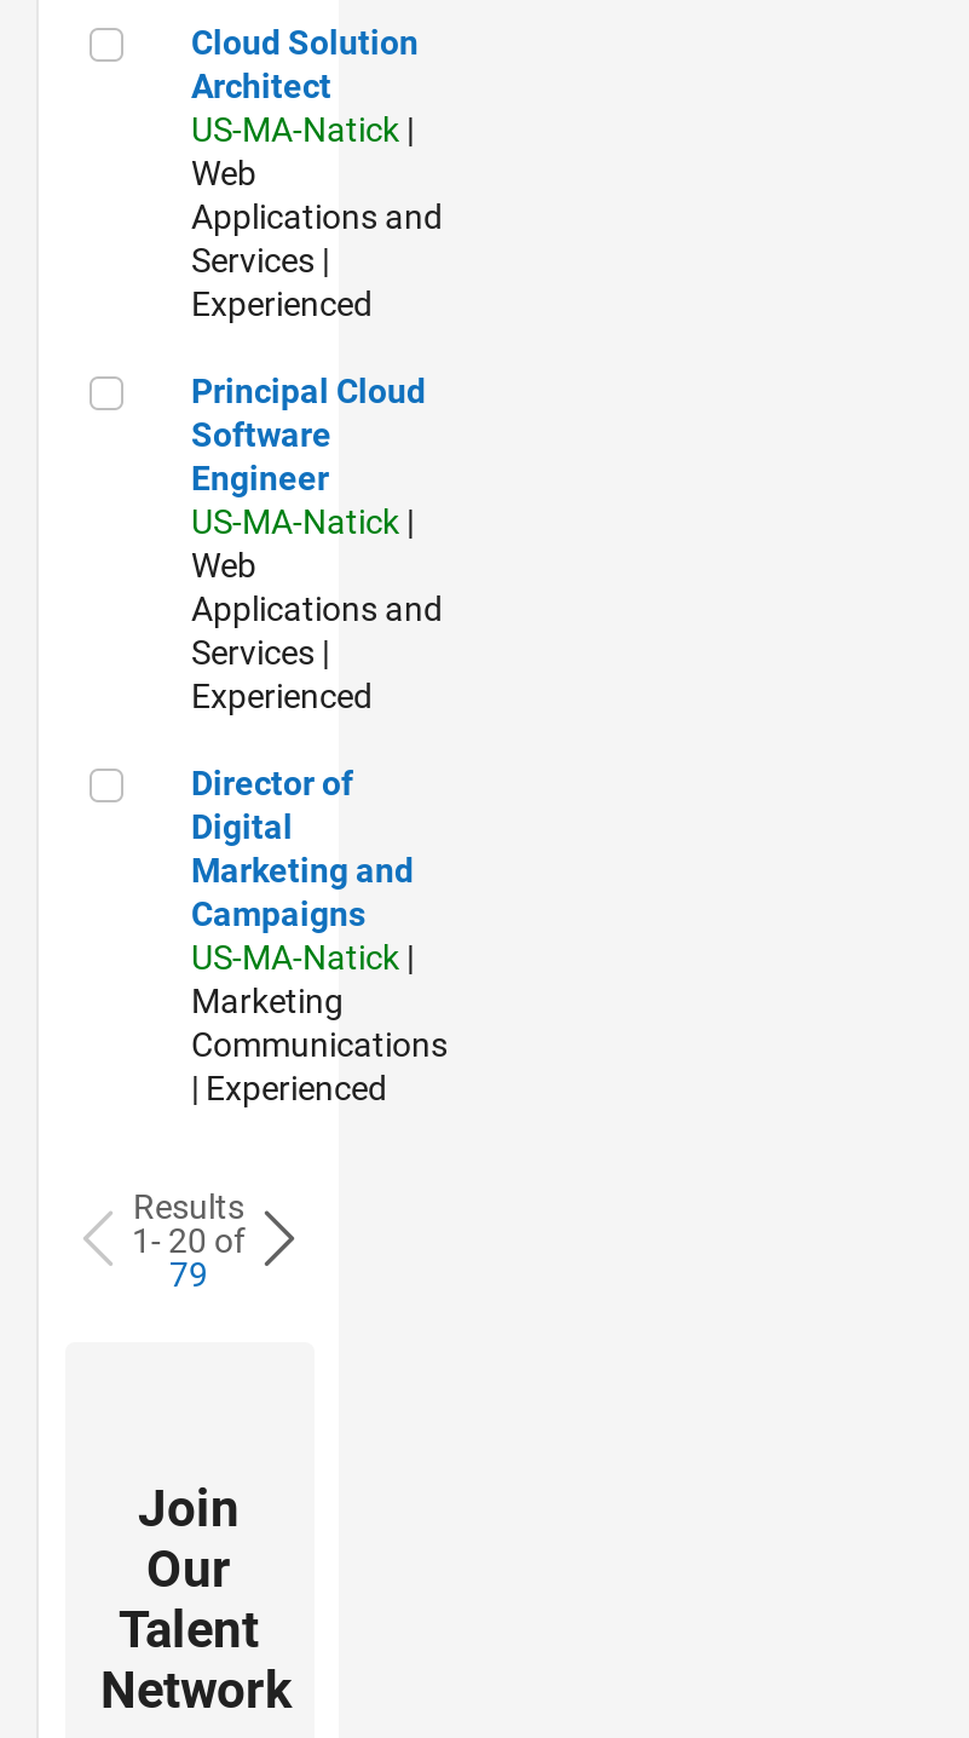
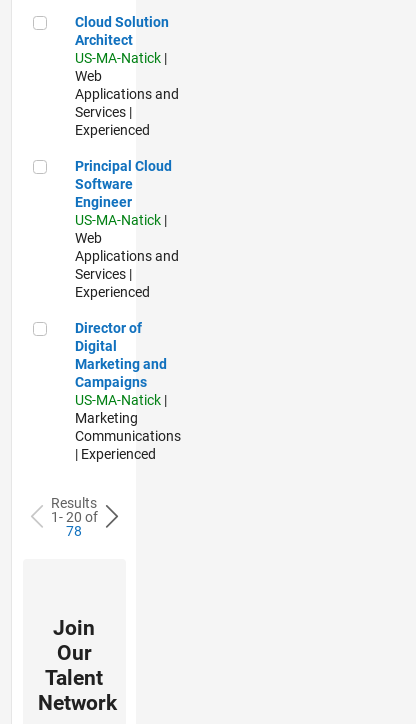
[169,1255,208,1293] 79 -> [66,523,82,539] 78

